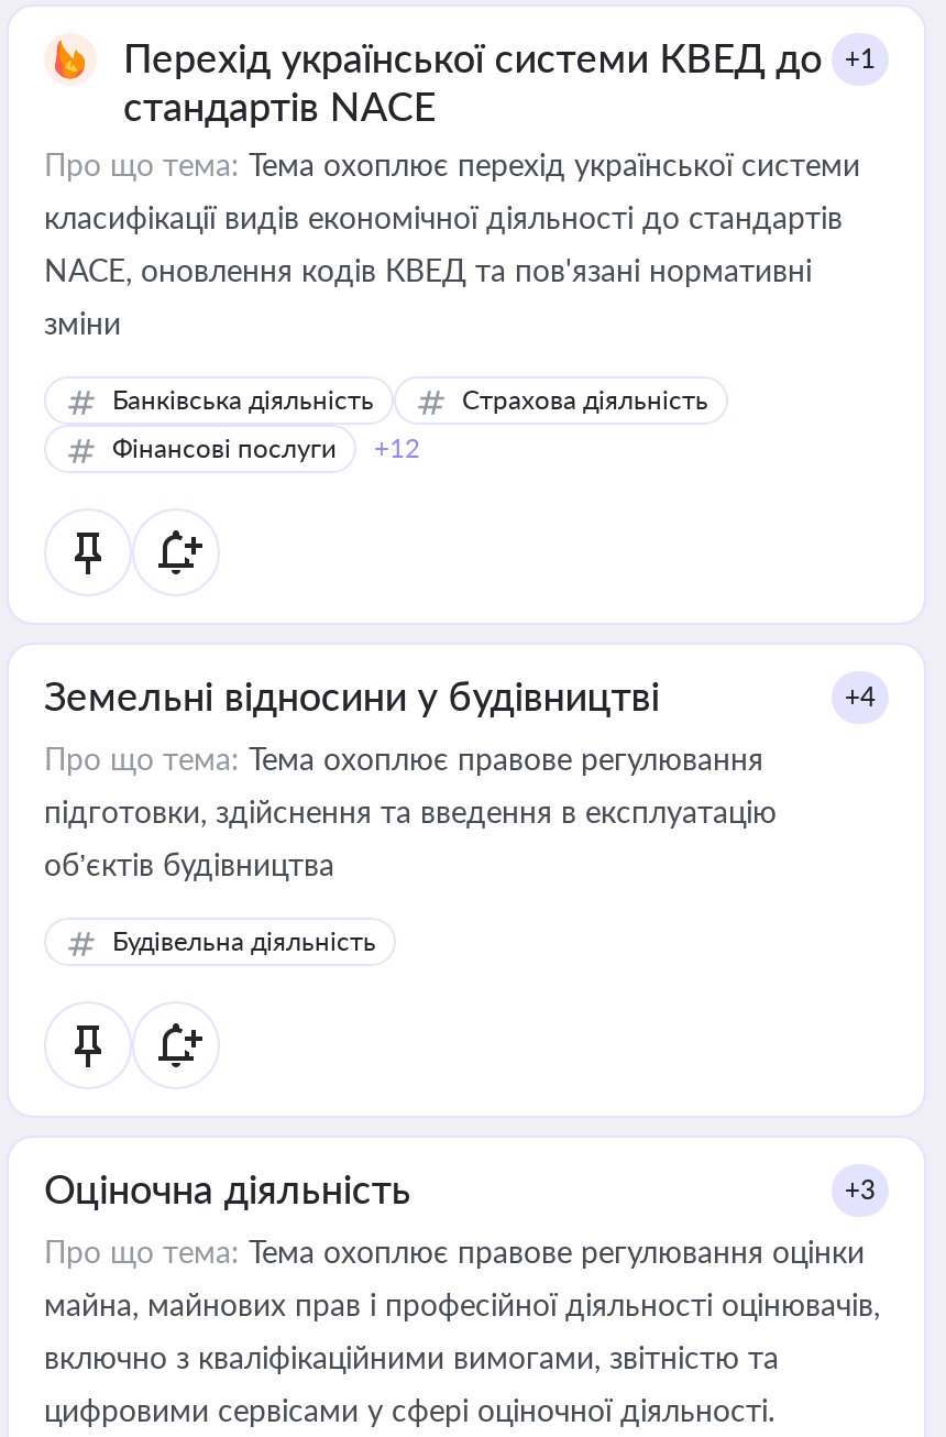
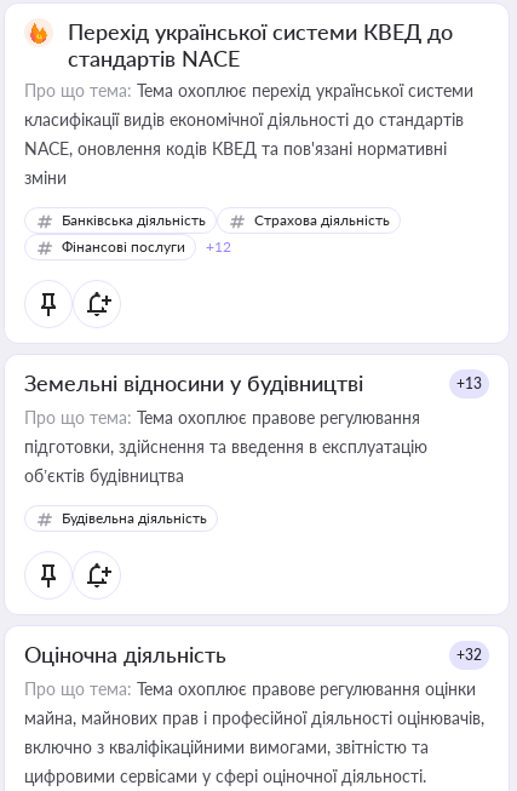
[845,42,876,75] +1 -> none
[845,680,876,713] +4 -> [456,374,482,392] +13
[845,1173,876,1206] +3 -> [456,646,482,664] +32

